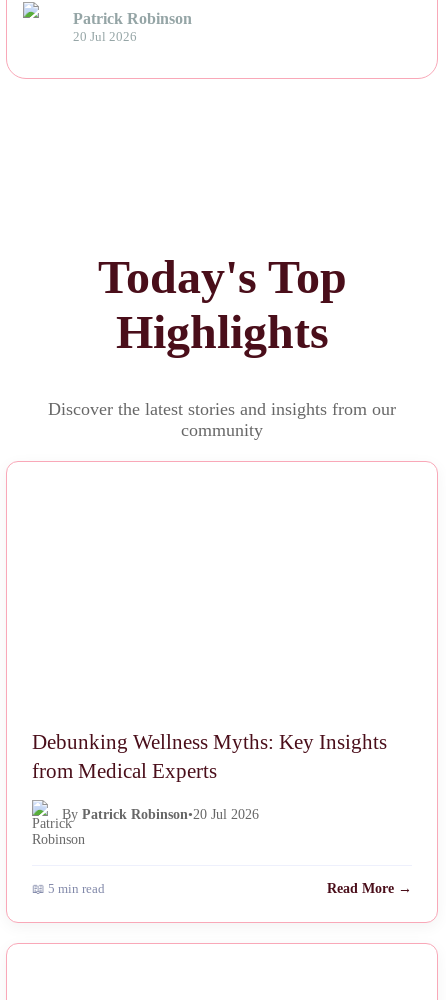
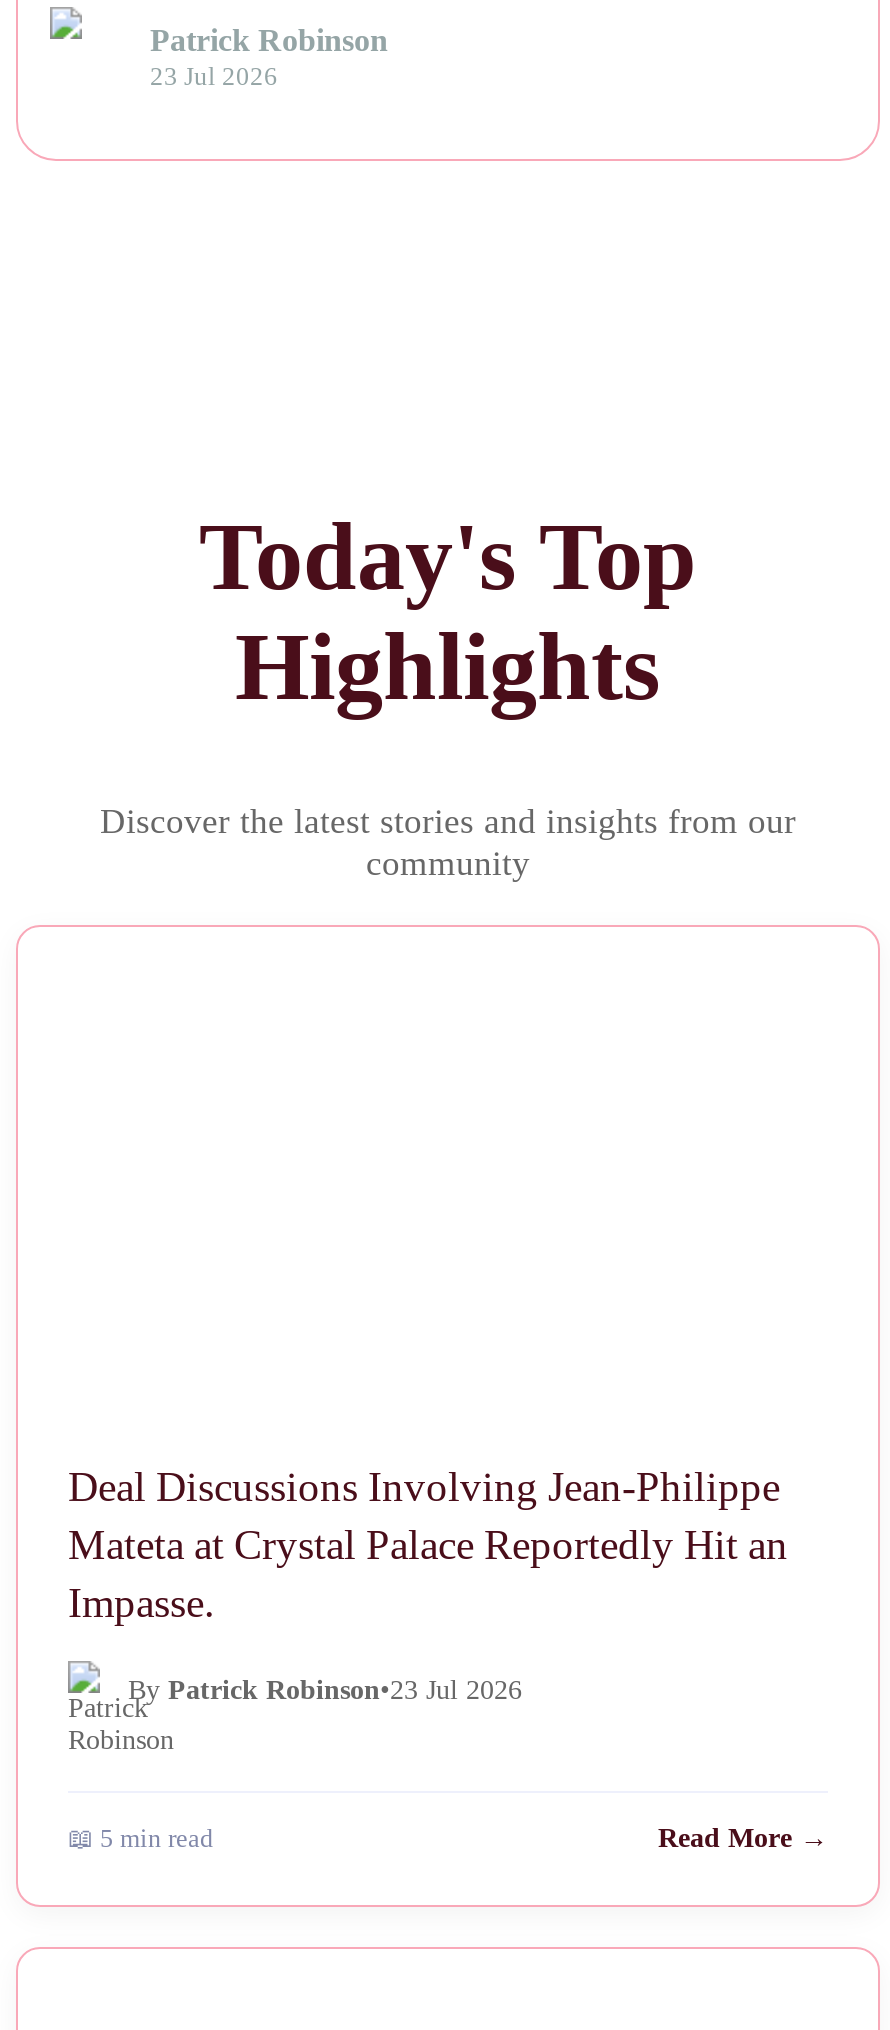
[73,30,137,44] 20 Jul 2026 -> [150,64,278,92] 23 Jul 2026
[32,730,387,782] Debunking Wellness Myths: Key Insights | from Medical Experts -> [68,1464,788,1626] Deal Discussions Involving Jean-Philippe | Mateta at Crystal Palace Reportedly Hit an | Impasse.
[62,807,259,822] By Patrick Robinson•20 Jul 2026 -> [128,1676,522,1706] By Patrick Robinson•23 Jul 2026

